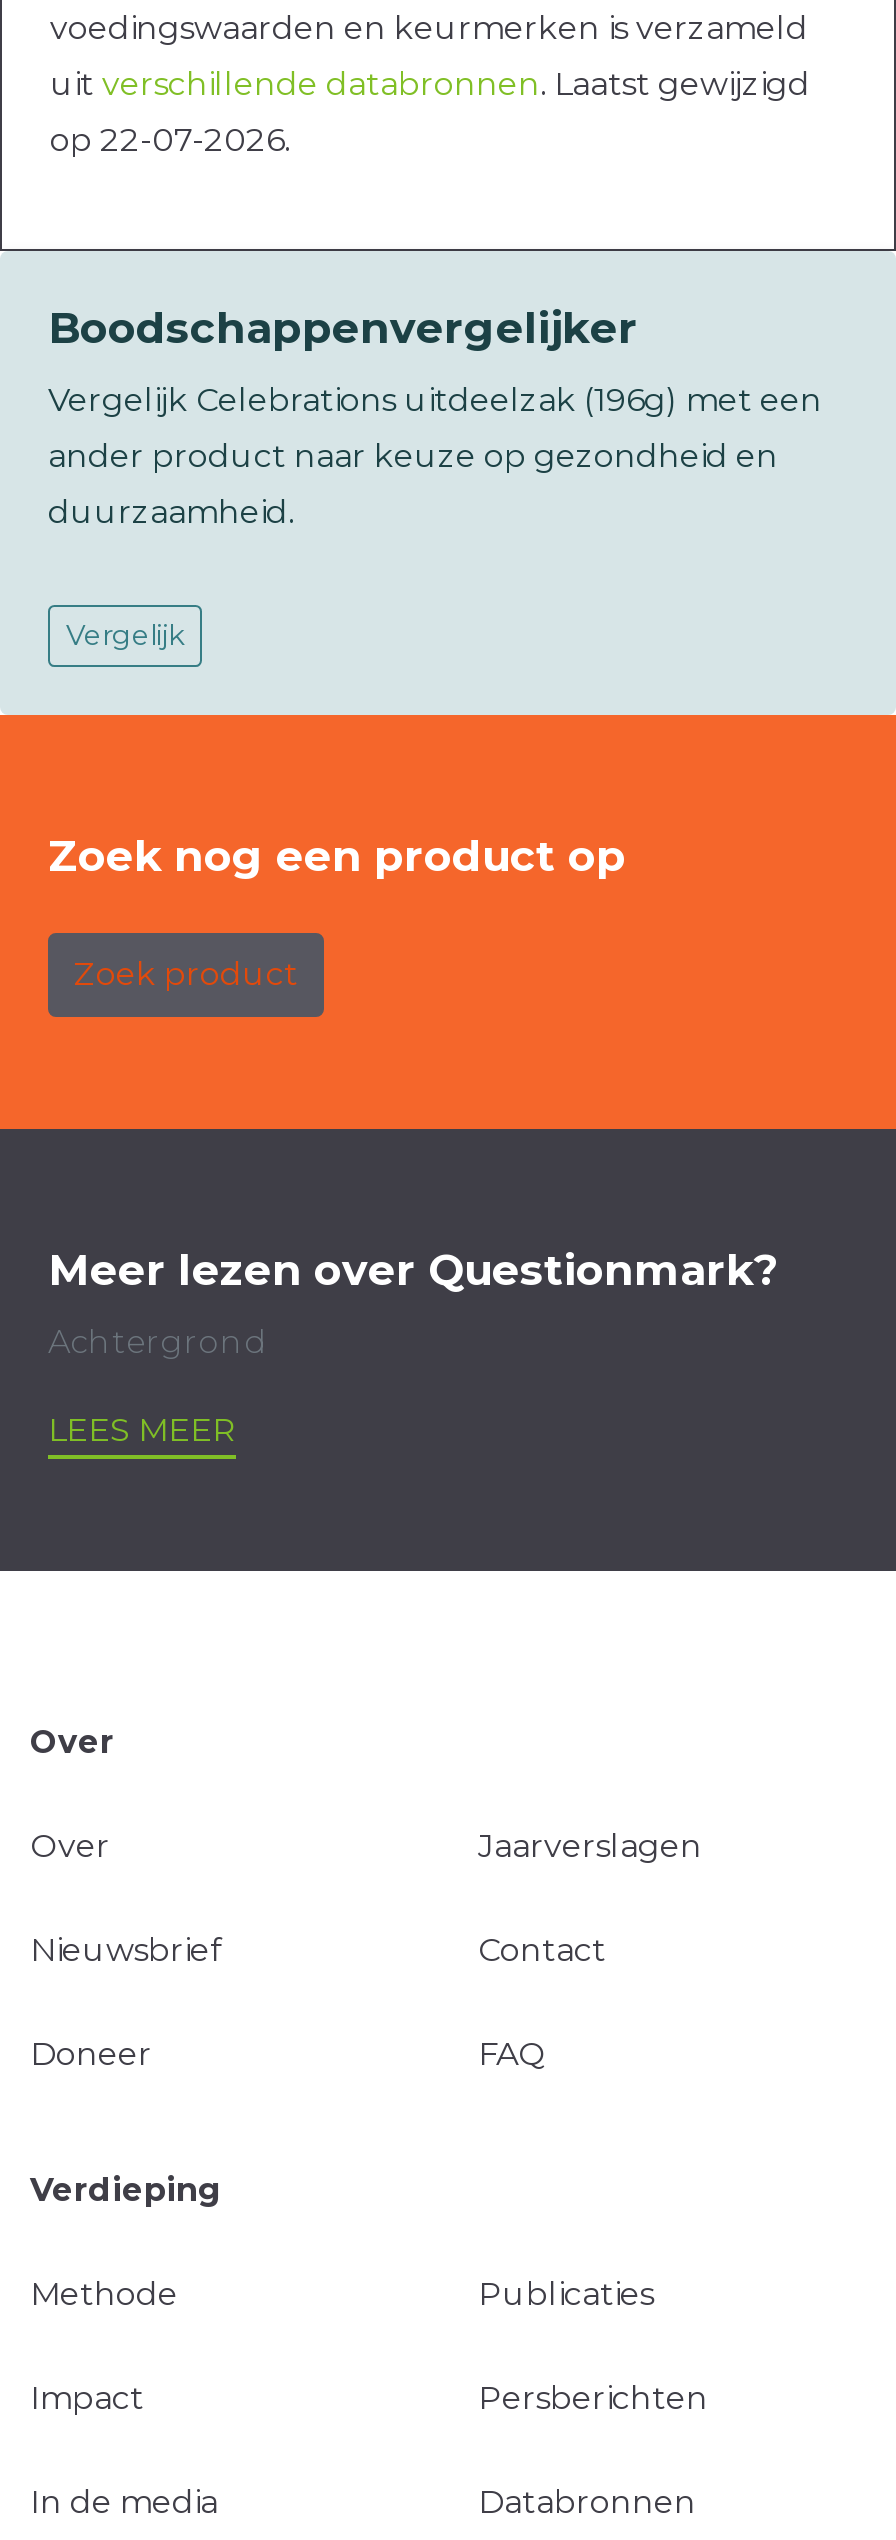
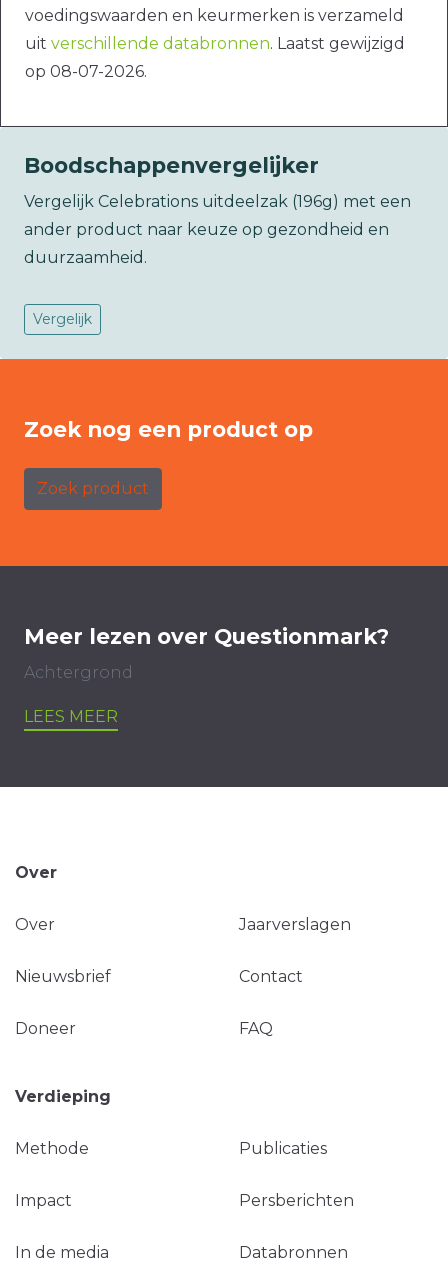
[50,121,290,159] op 22-07-2026. -> [25,62,147,81] op 08-07-2026.

